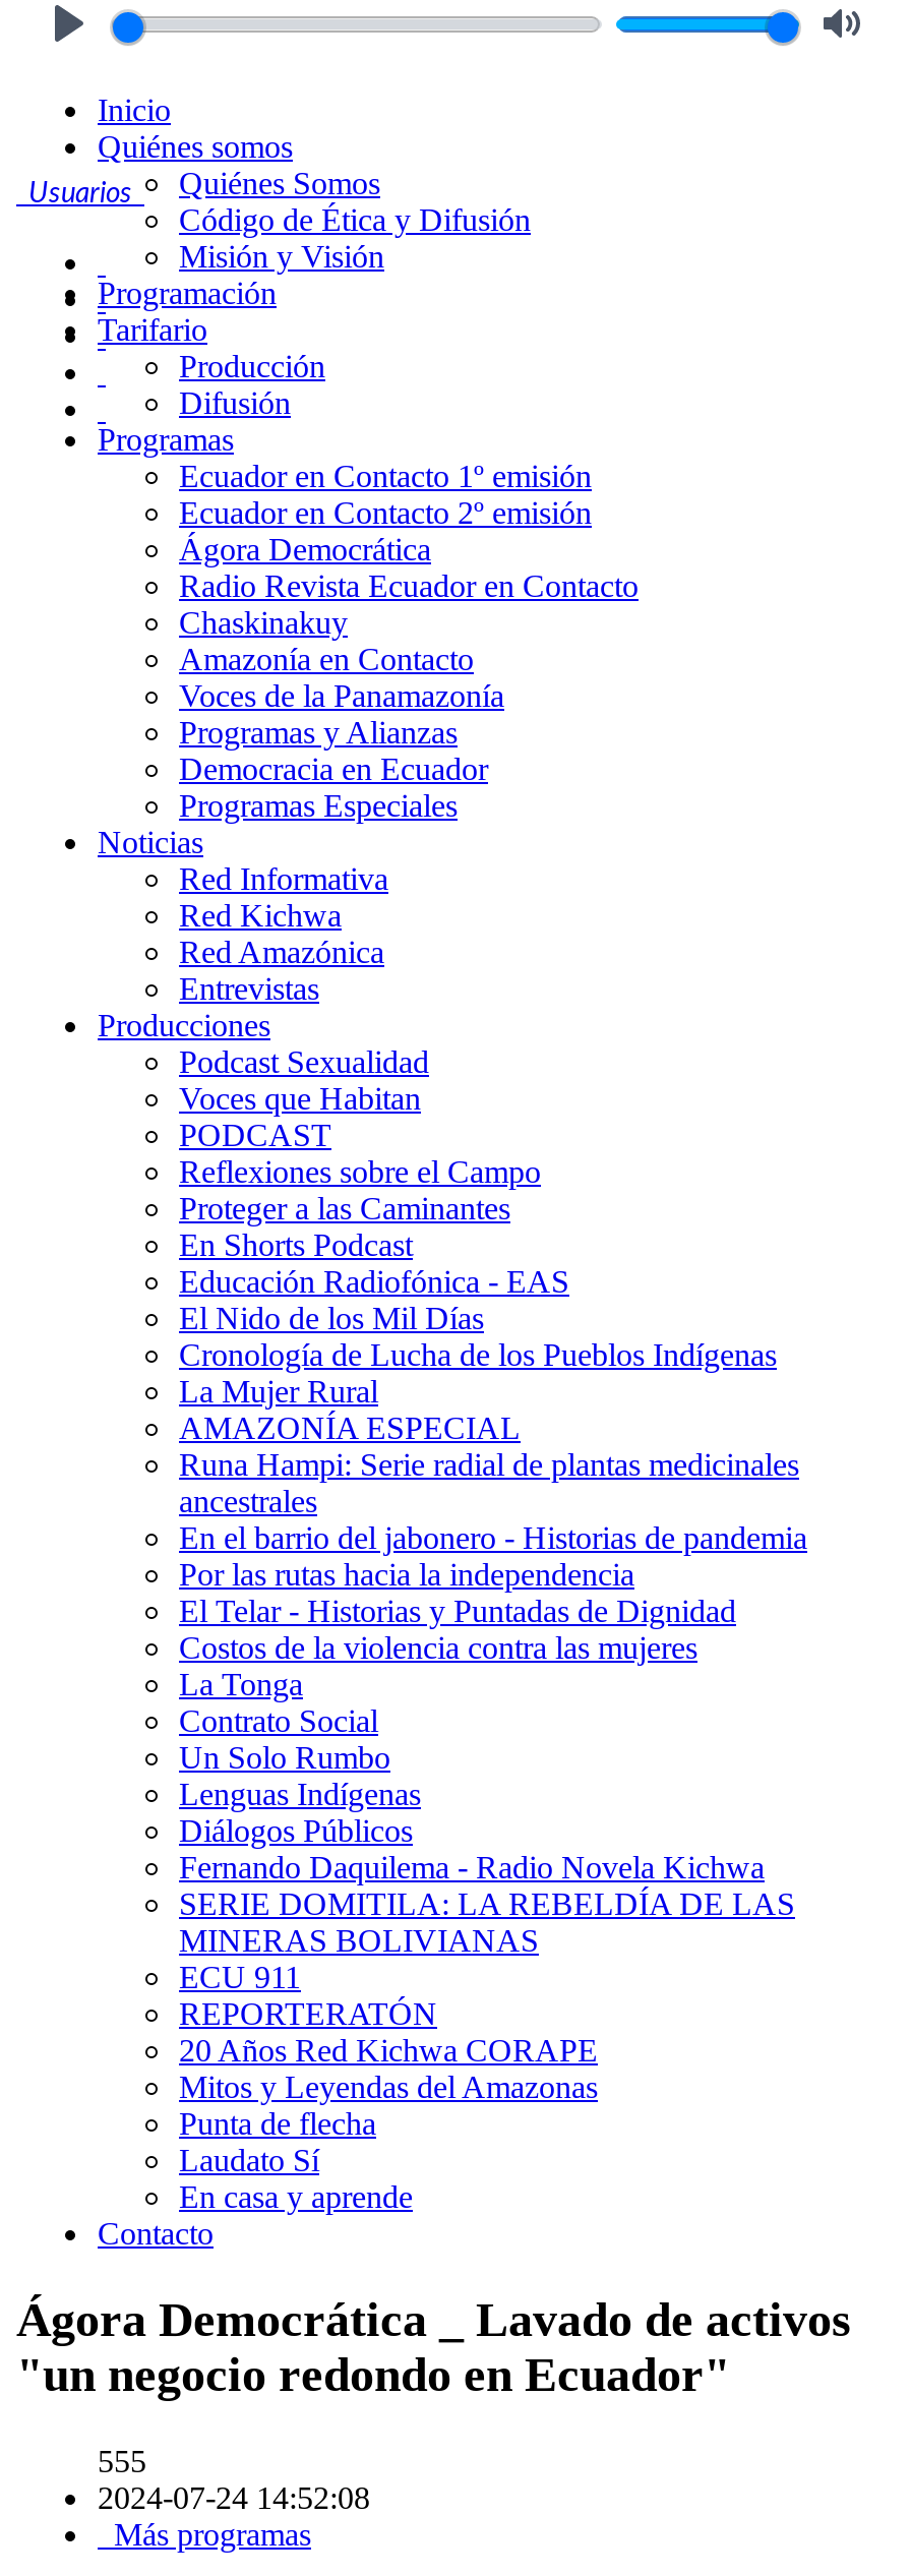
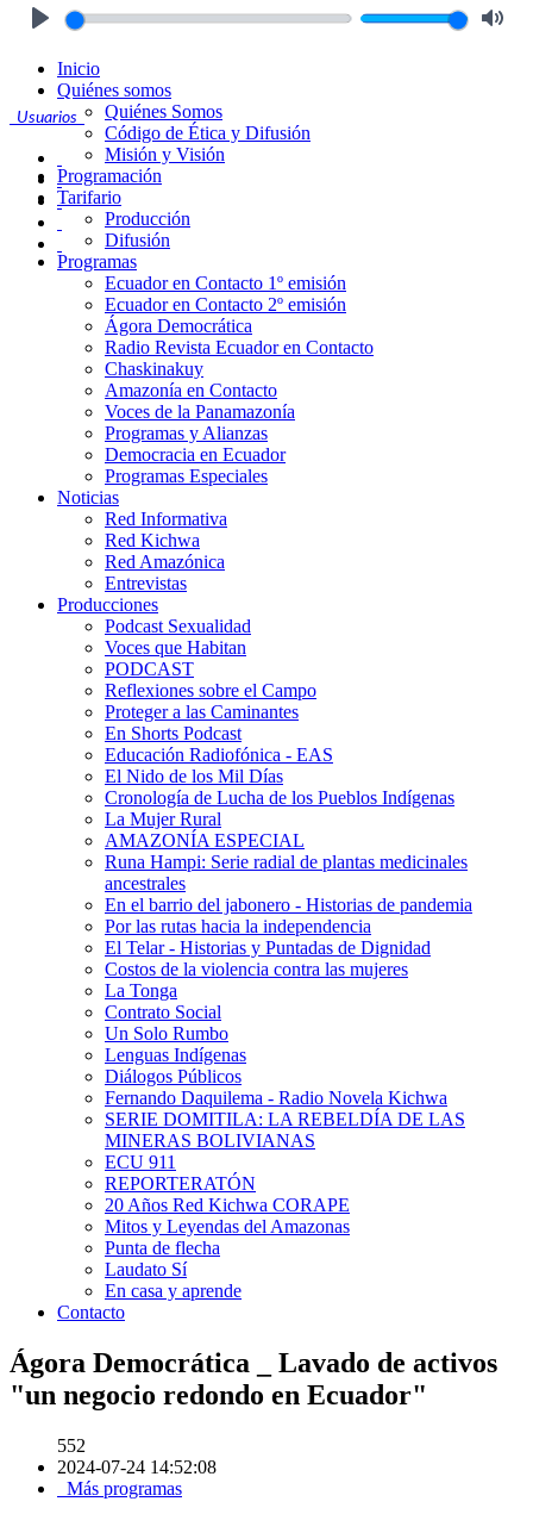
[98,2443,146,2478] 555 -> [57,1435,86,1455] 552

